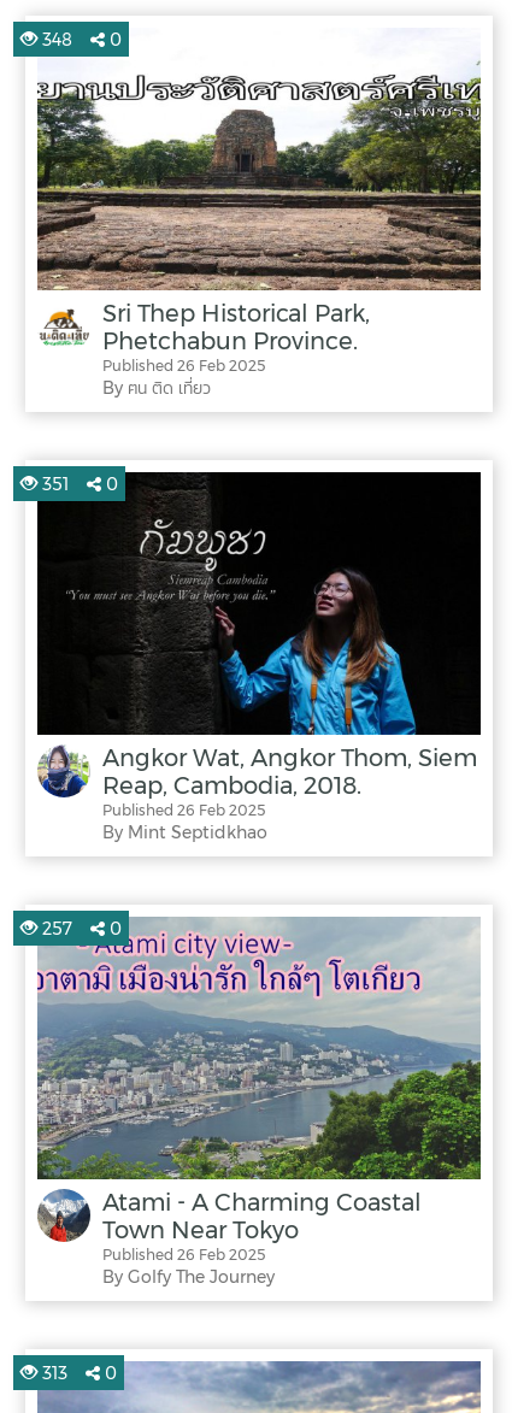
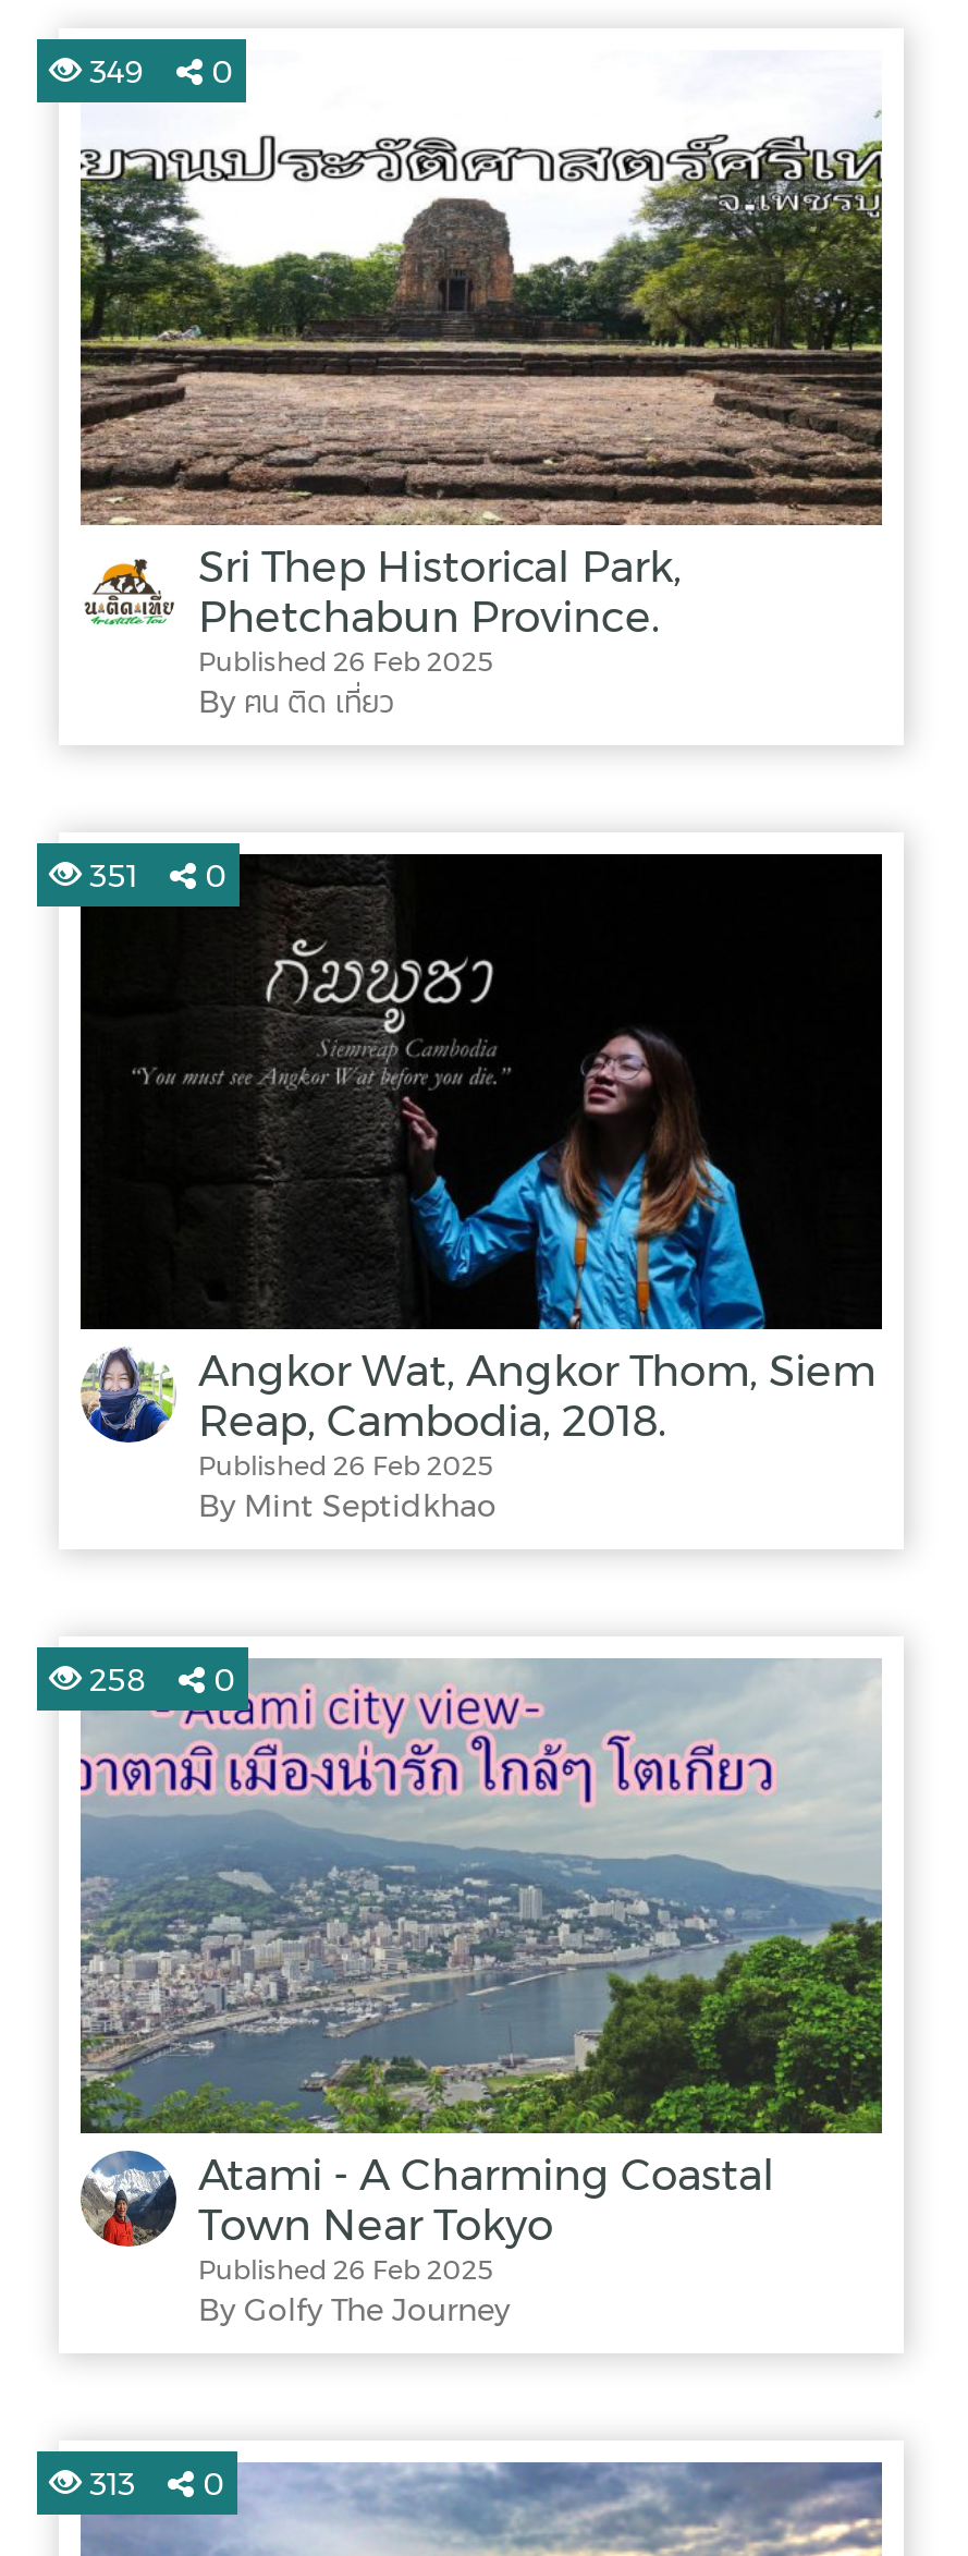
[37,29,122,51] 348 0 -> [81,52,233,92] 349 0
[37,918,122,940] 257 0 -> [81,1661,235,1700] 258 0

